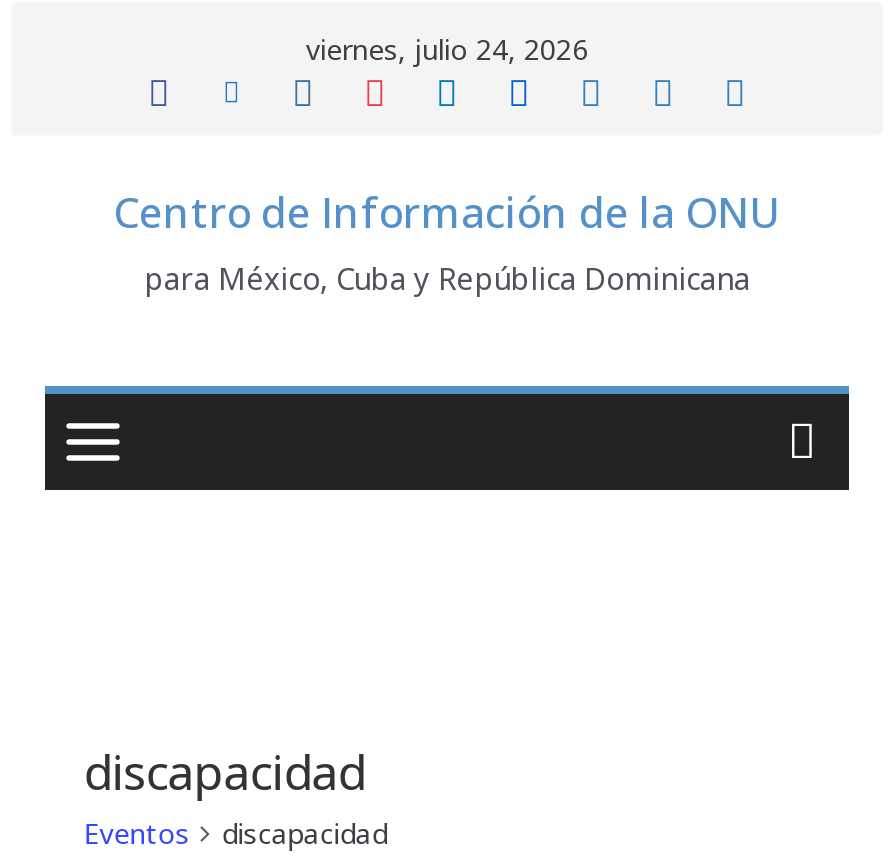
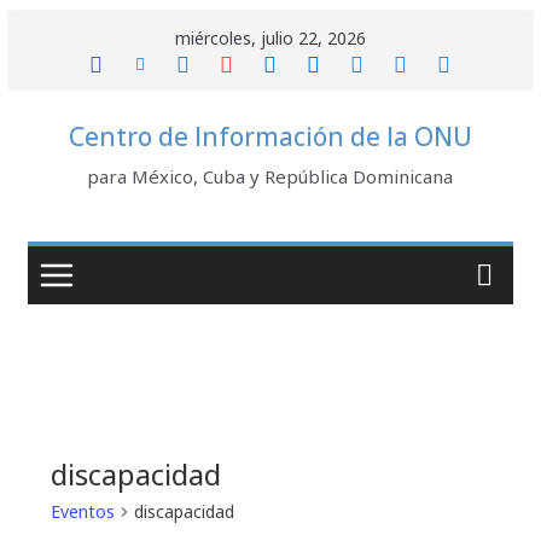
[306,30,588,68] viernes, julio 24, 2026 -> [175,27,366,50] miércoles, julio 22, 2026

